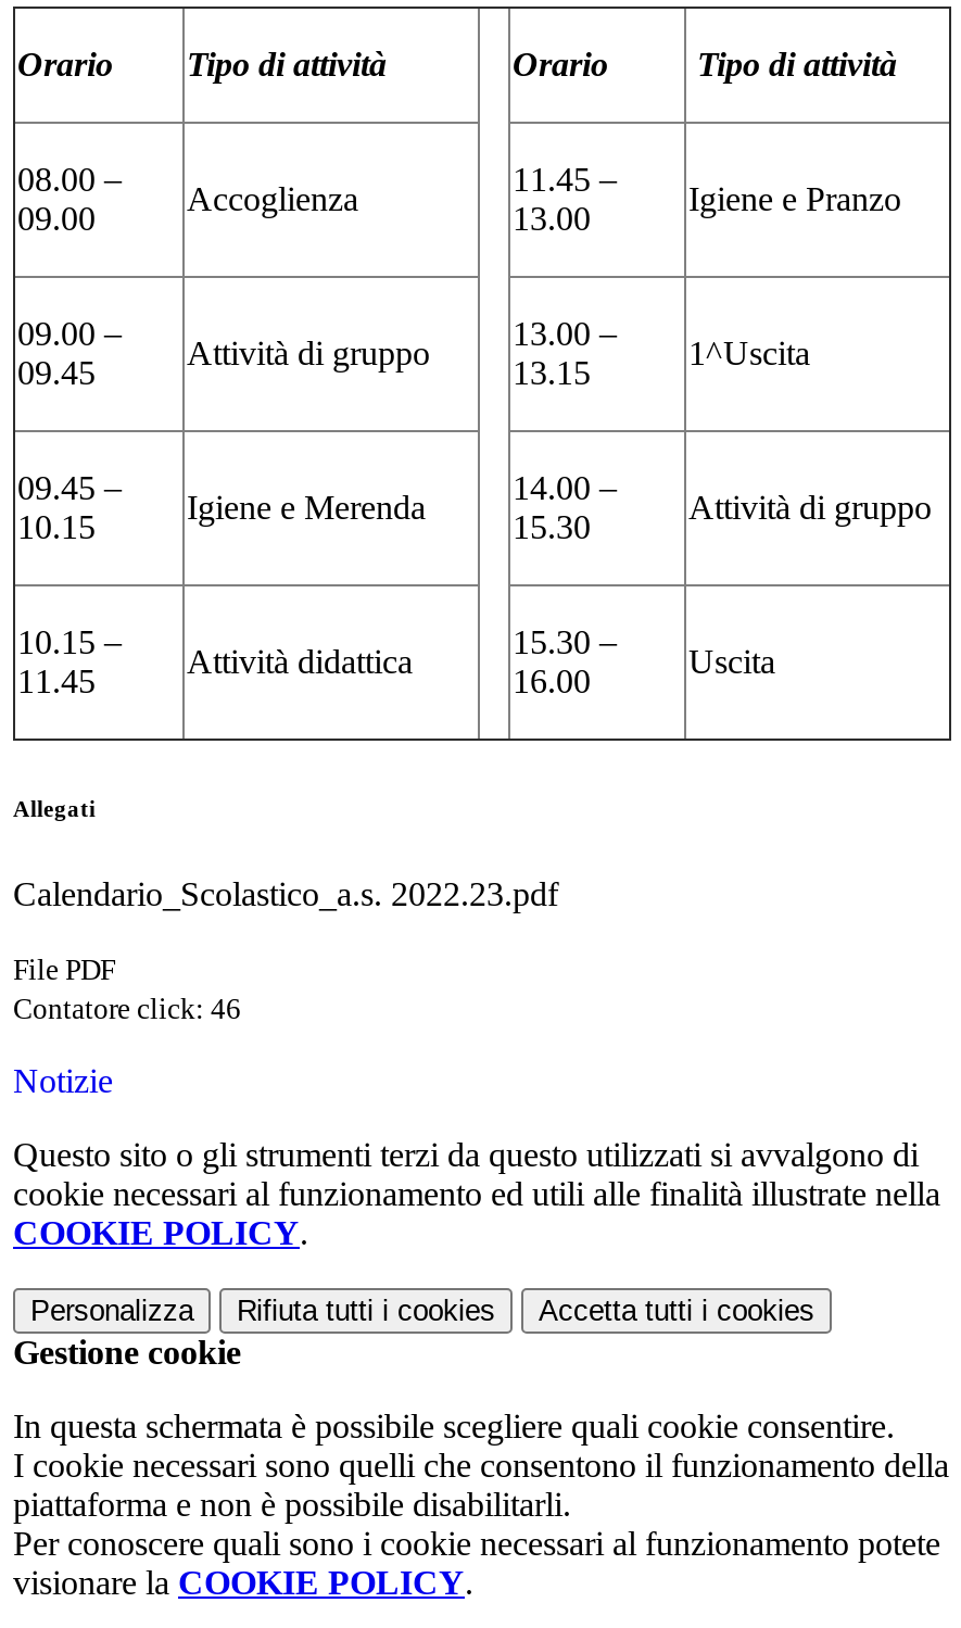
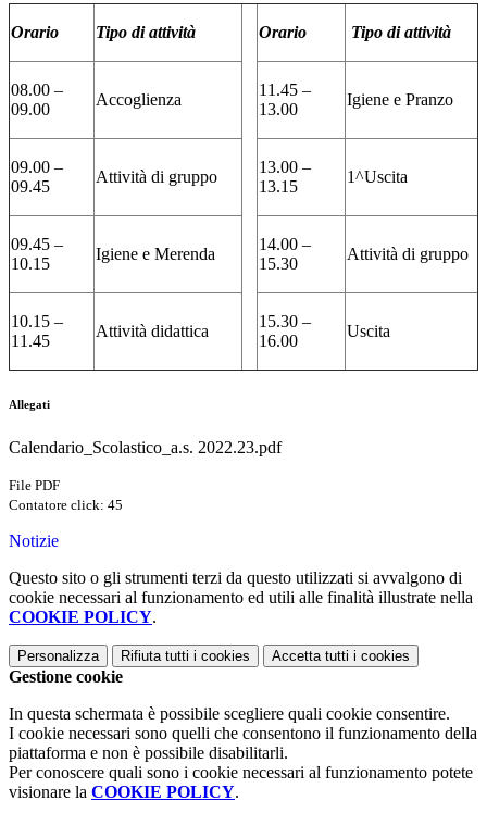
[13,993,241,1025] Contatore click: 46 -> [9,497,123,513] Contatore click: 45

